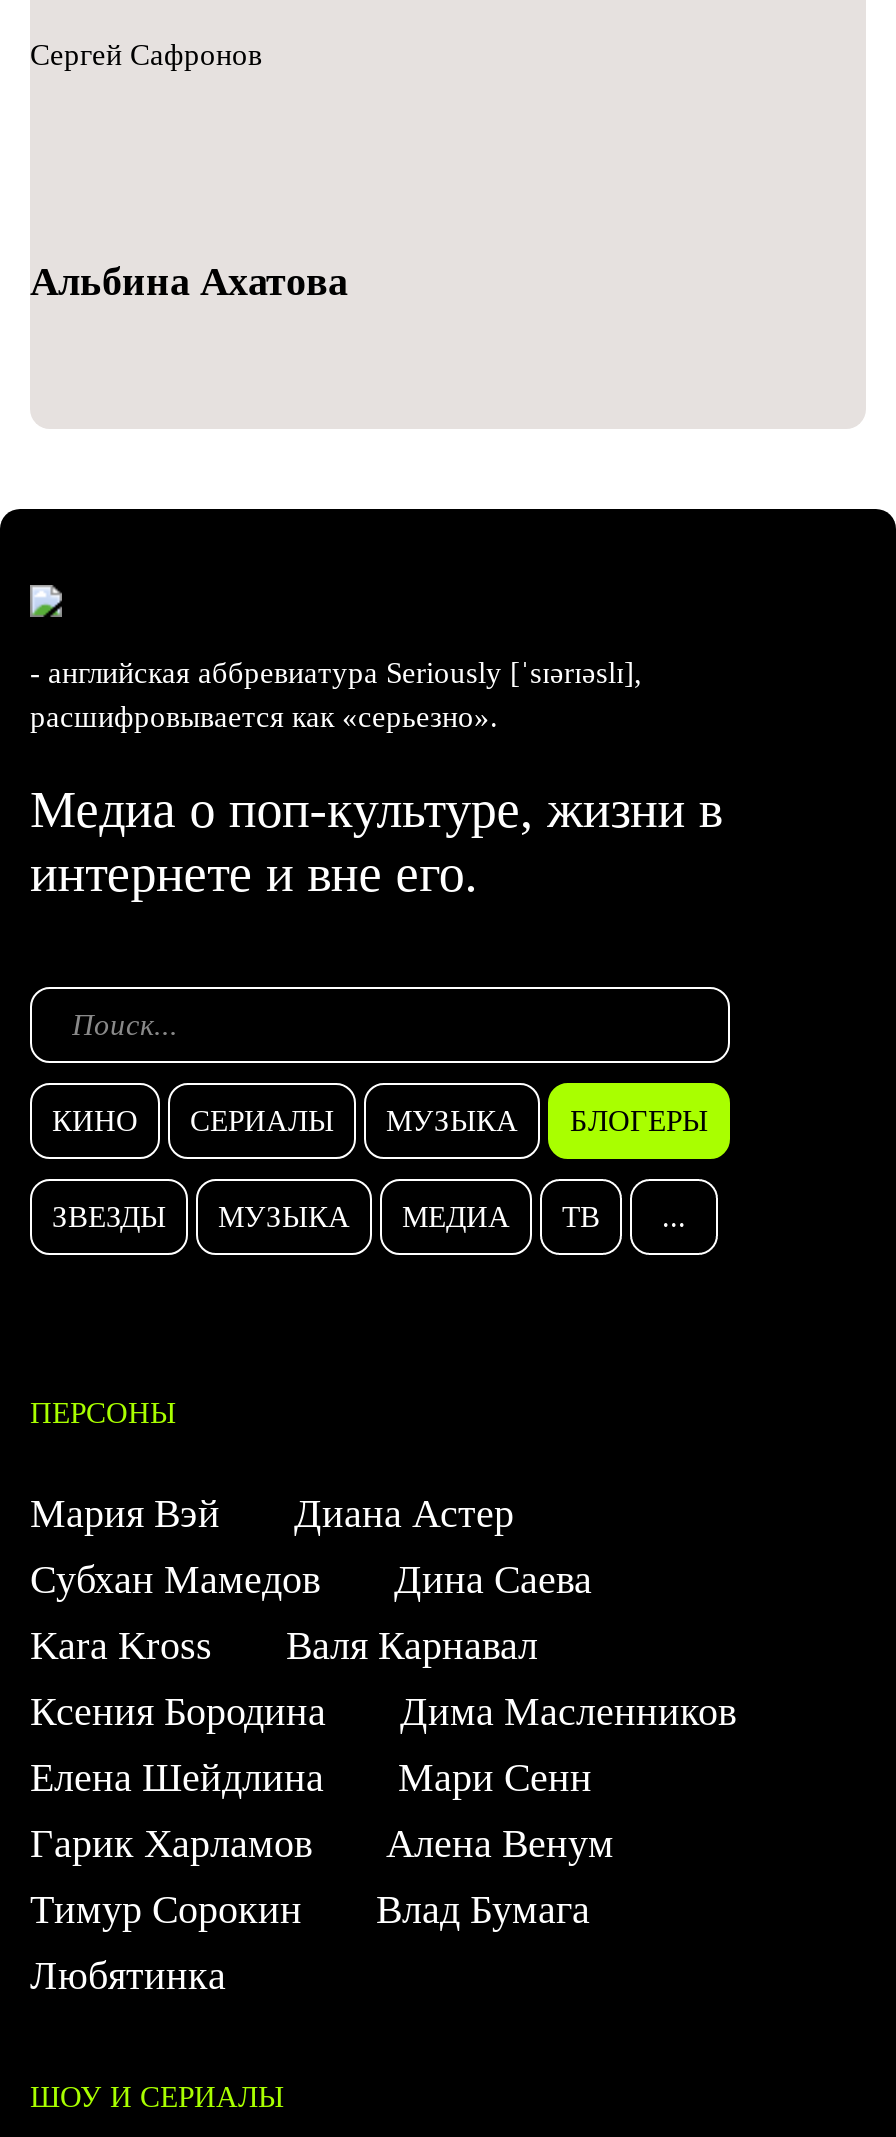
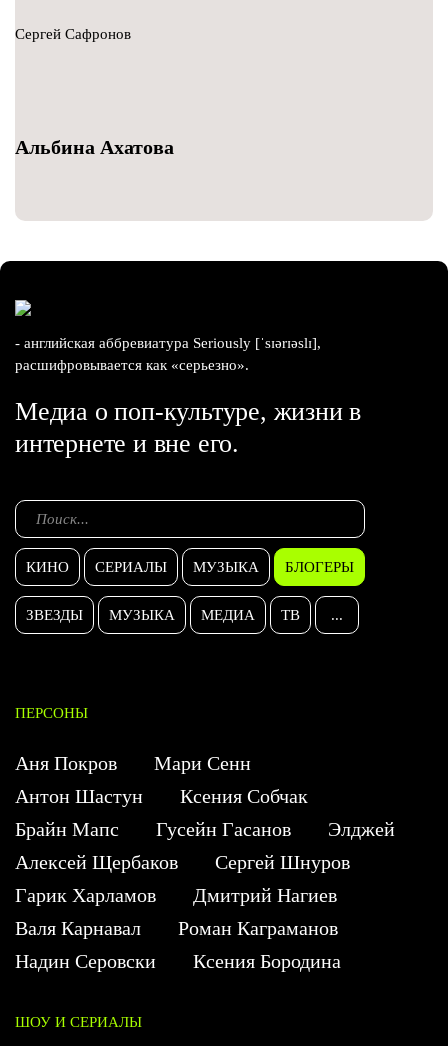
[30,1490,736,1798] Мария Вэй | Диана Астер | Субхан Мамедов | Дина Саева | Kara Kross | Дима Масленников | Елена Шейдлина -> [15,752,117,774] Аня Покров
moved [286,1622,538,1666] -> [15,917,141,939]: Валя Карнавал
moved [30,1688,326,1732] -> [193,950,341,972]: Ксения Бородина
moved [398,1754,592,1798] -> [154,752,251,774]: Мари Сенн
none -> [15,785,395,873] Антон Шастун | Ксения Собчак | Брайн Мапс | Гусейн Гасанов | Элджей | Алексей Щербаков | Сергей Шнуров
[386,1820,614,1864] Алена Венум -> [193,884,337,906] Дмитрий Нагиев
[30,1886,590,1930] Тимур Сорокин | Влад Бумага -> [178,917,338,939] Роман Каграманов
[30,1952,226,1996] Любятинка -> [15,950,156,972] Надин Серовски

